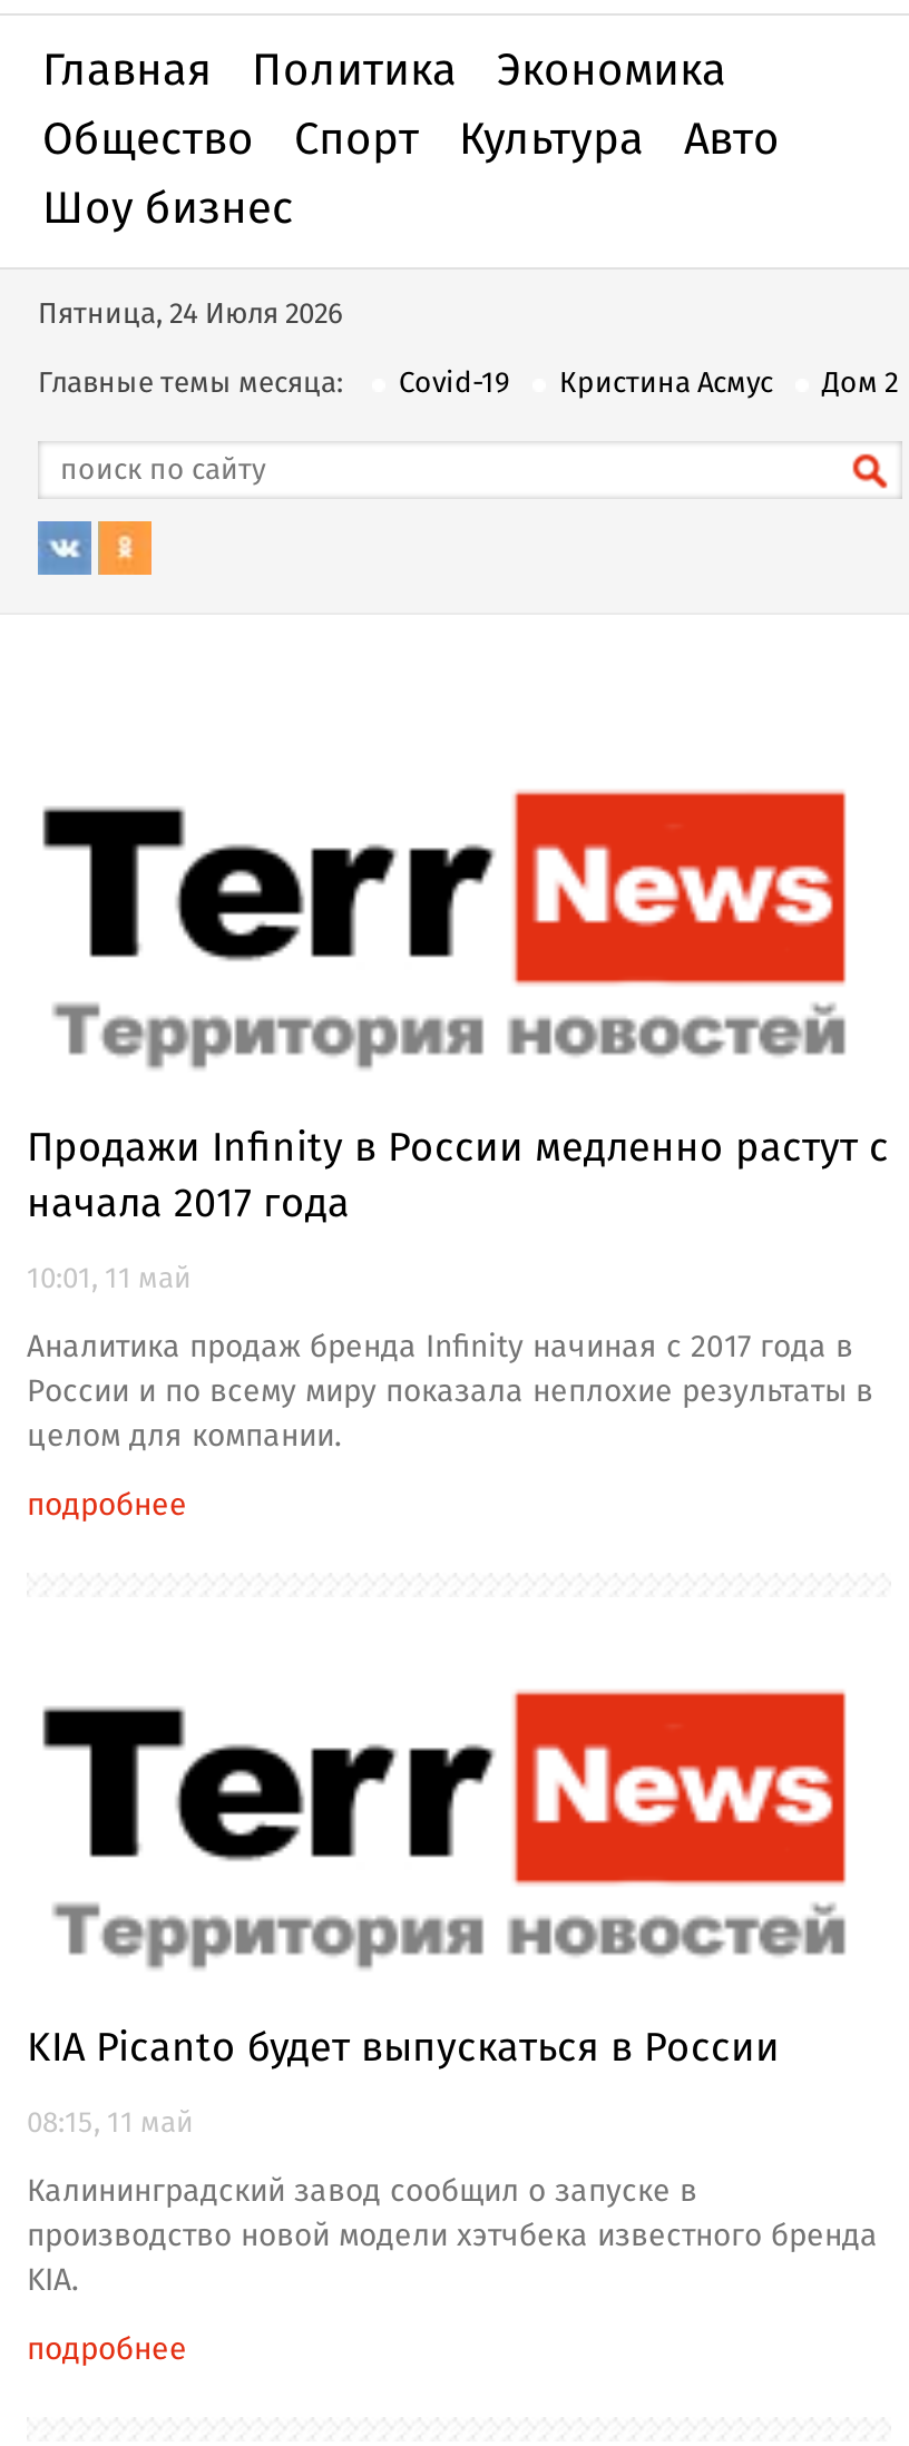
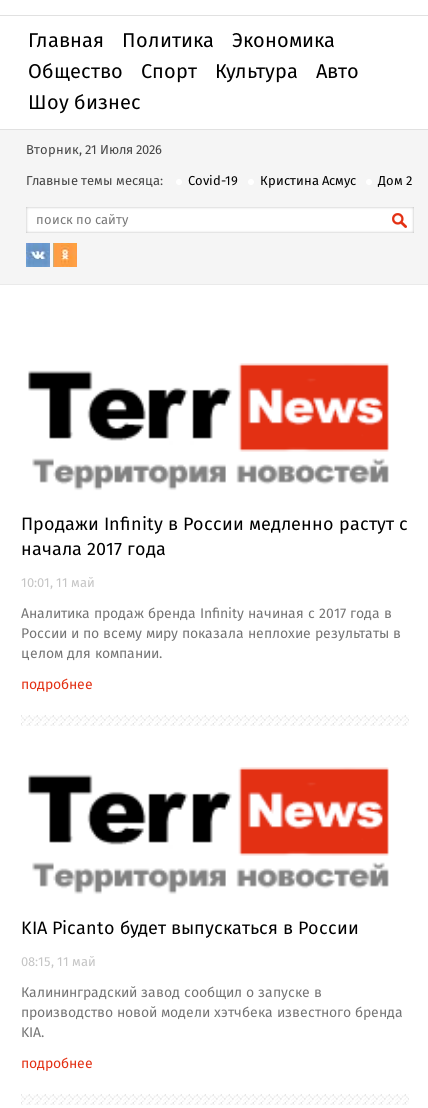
[38,292,343,339] Пятница, 24 Июля 2026 -> [26,140,162,161] Вторник, 21 Июля 2026

